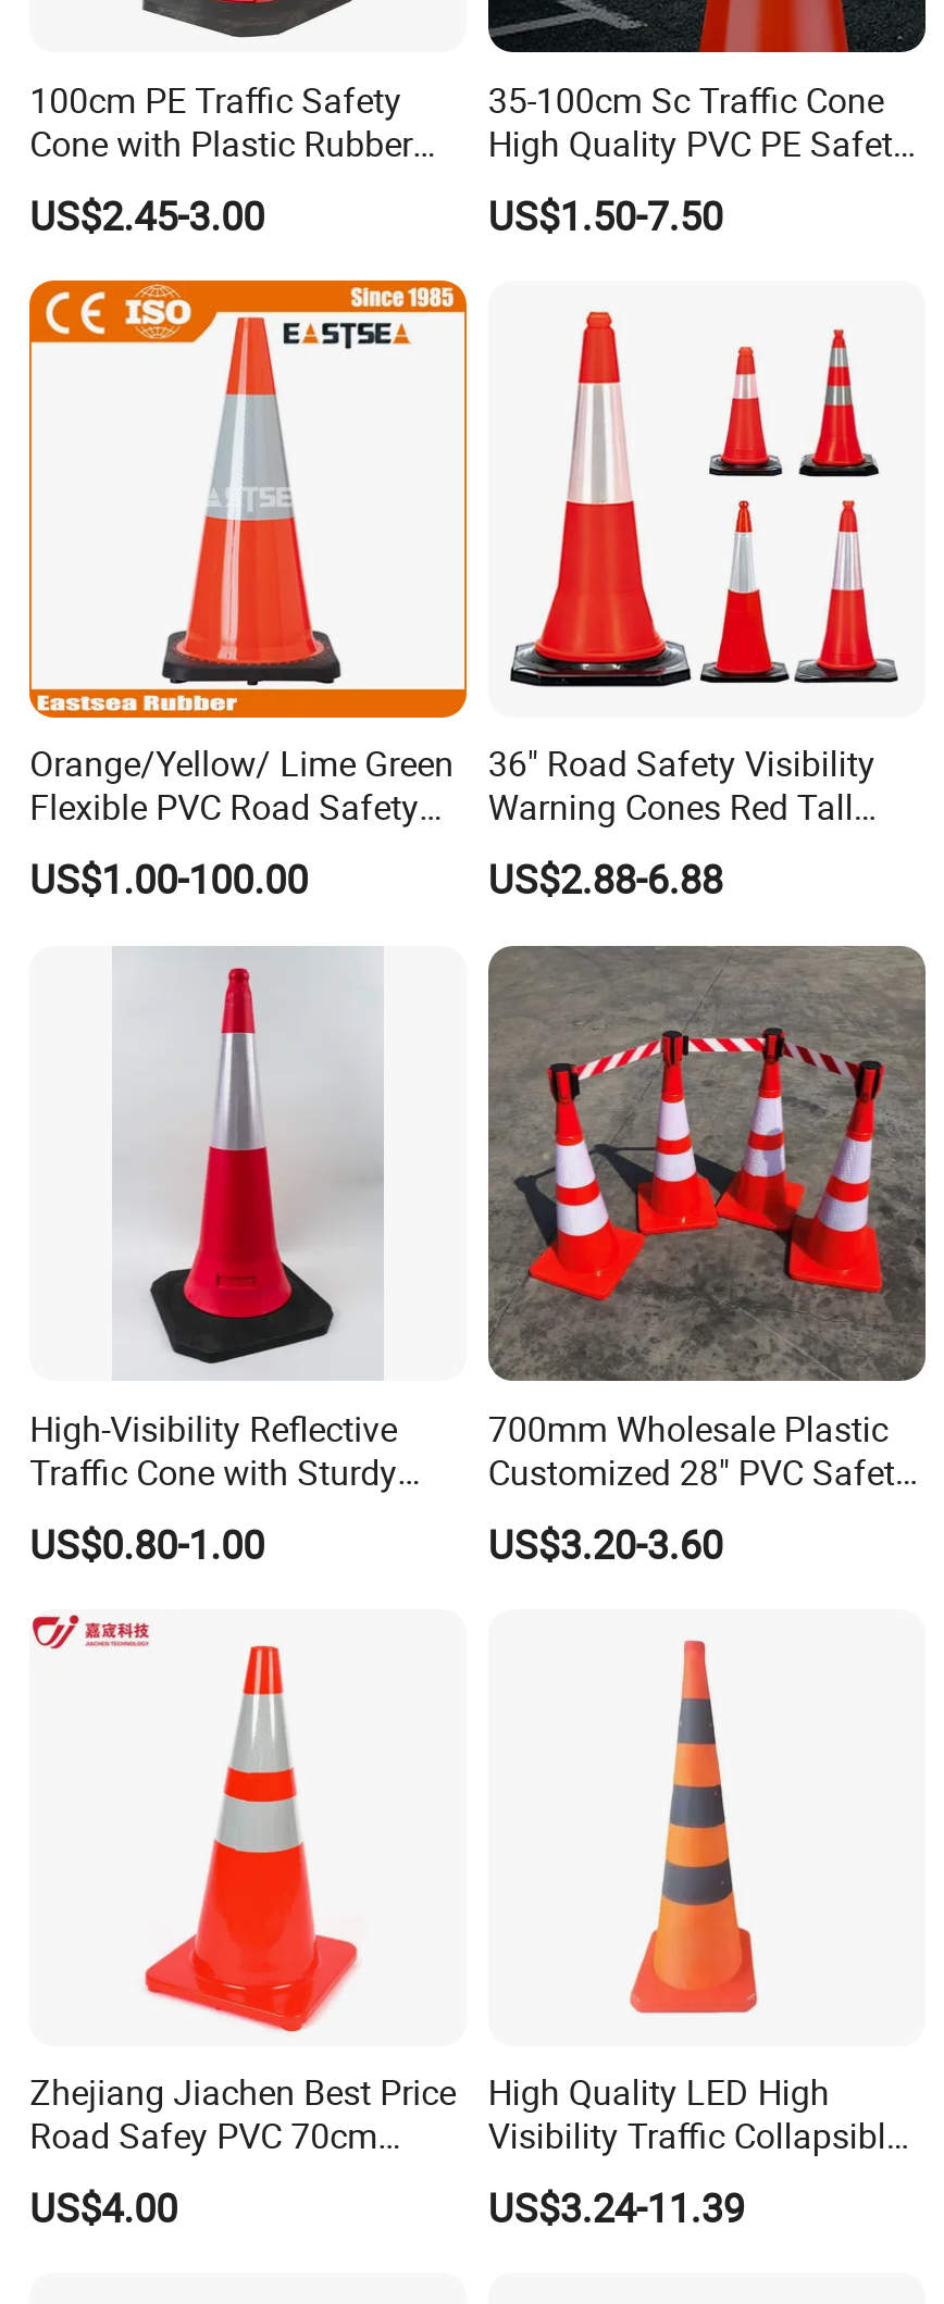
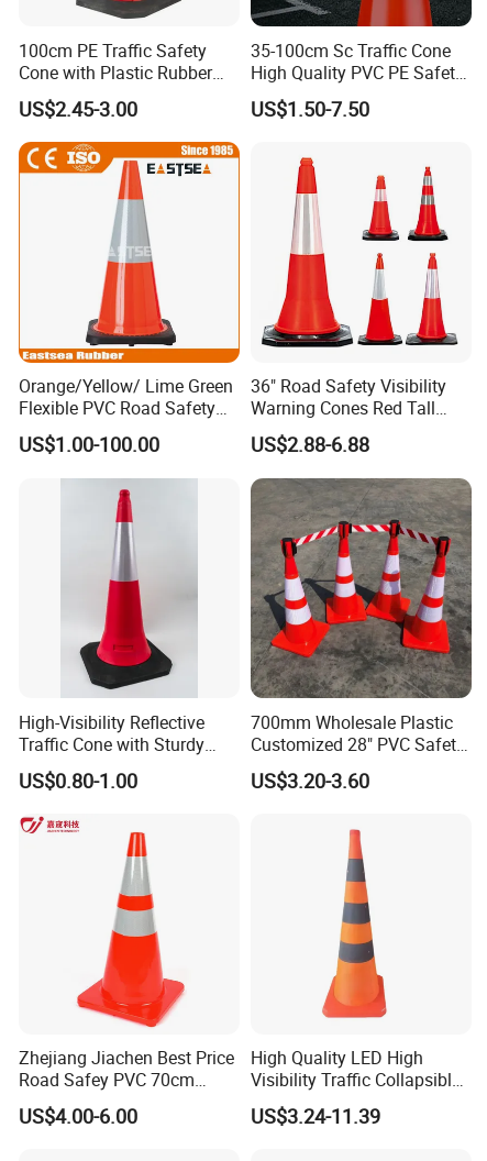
[30,2182,177,2234] US$4.00 -> [19,1103,138,1129] US$4.00-6.00

